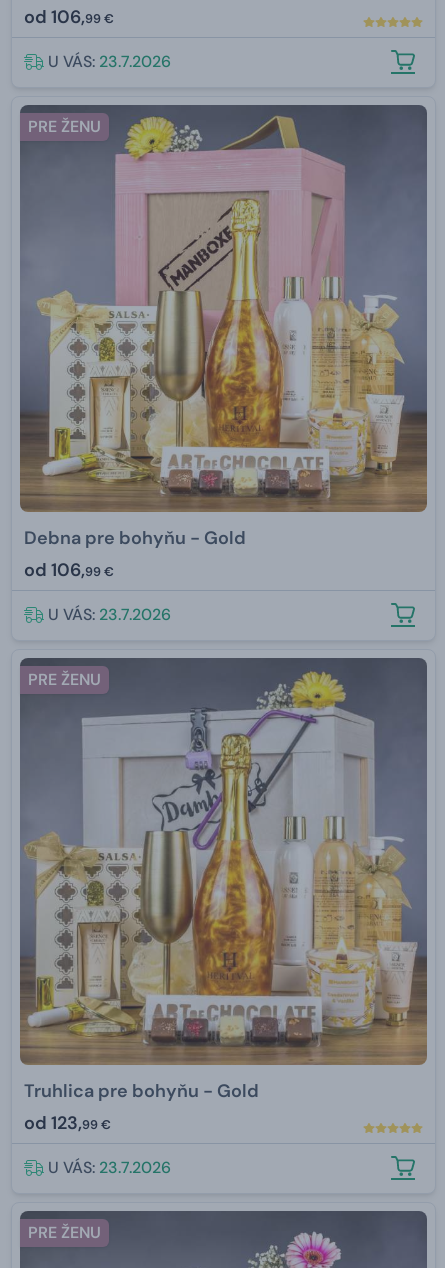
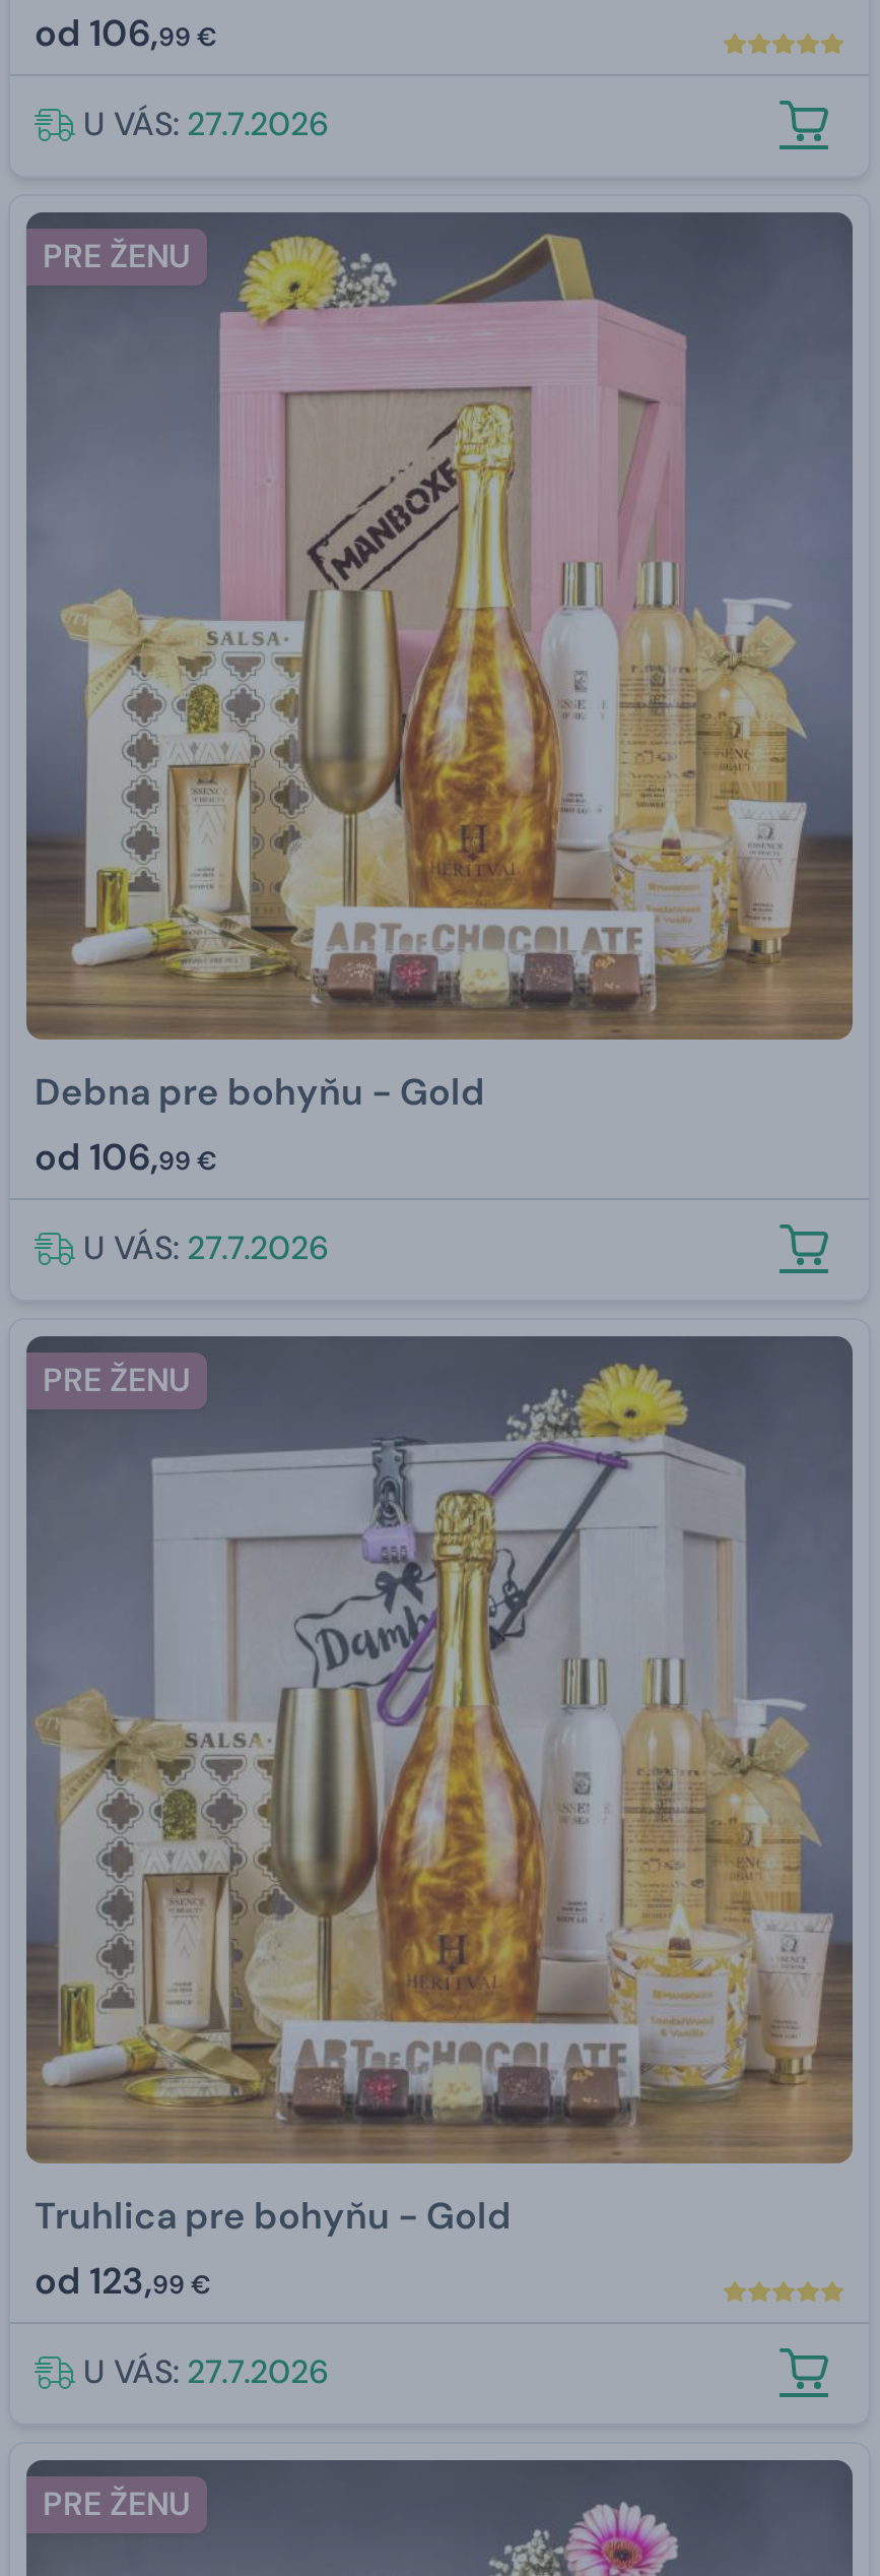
[48,51,171,72] U VÁS: 23.7.2026 -> [83,103,329,146] U VÁS: 27.7.2026
[48,604,171,625] U VÁS: 23.7.2026 -> [83,1227,329,1270] U VÁS: 27.7.2026
[48,1157,171,1178] U VÁS: 23.7.2026 -> [83,2351,329,2393] U VÁS: 27.7.2026

